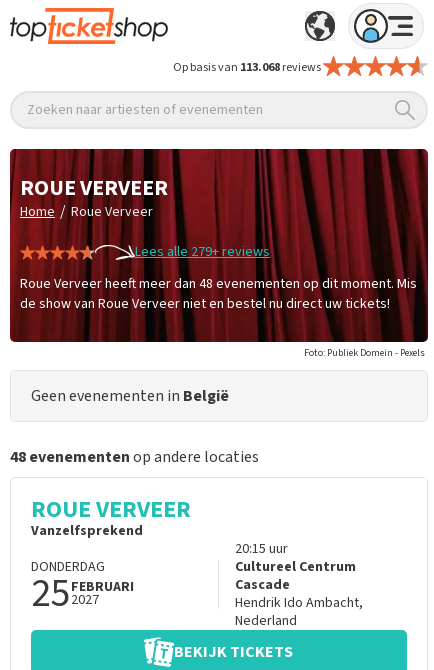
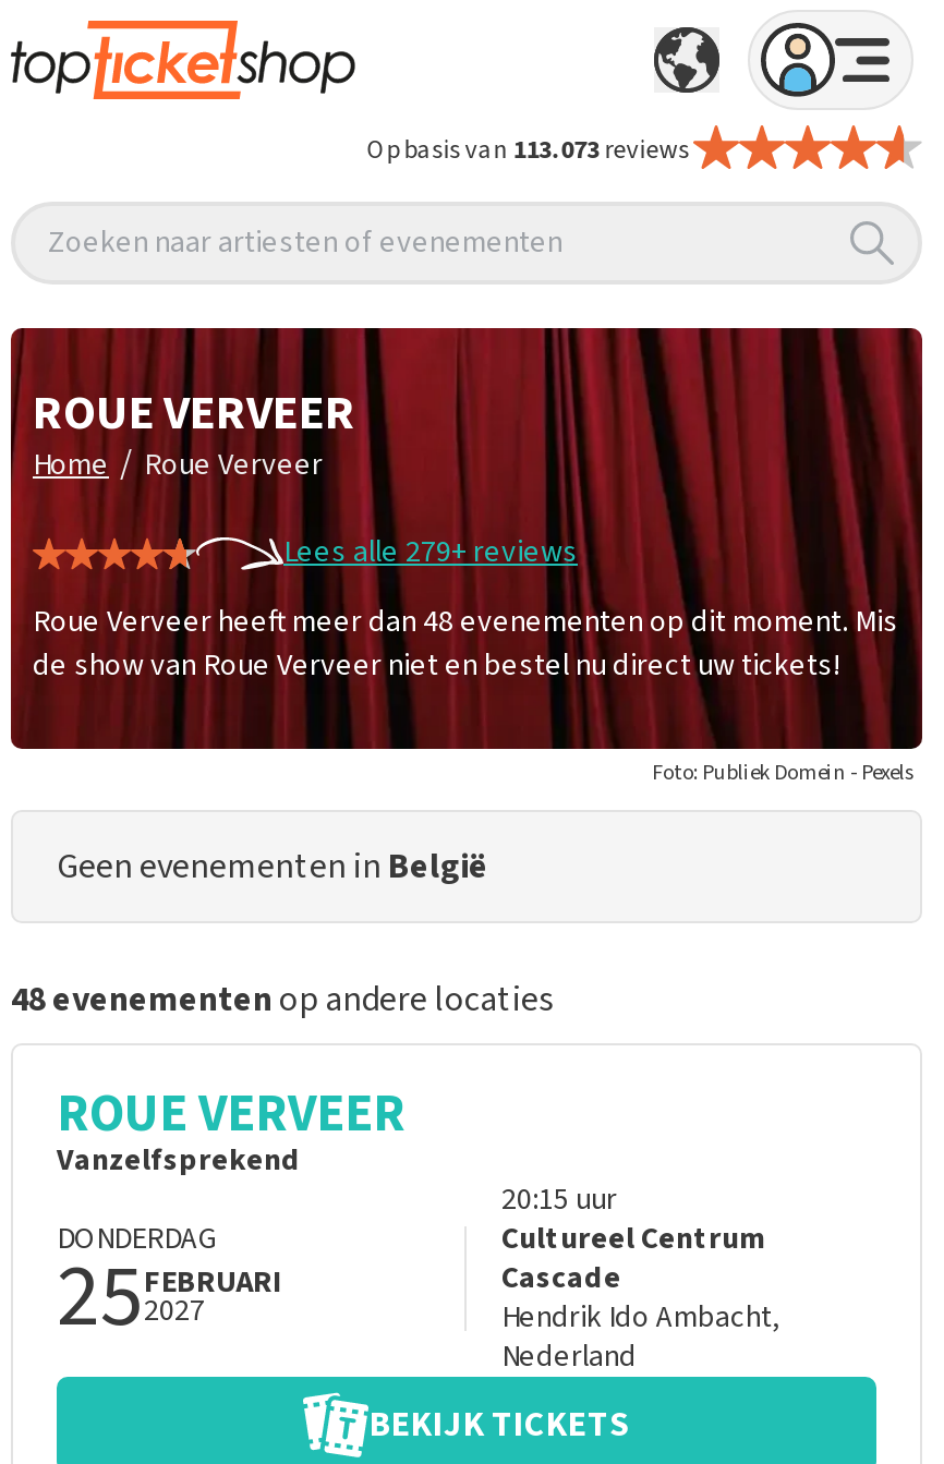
[173,59,321,76] Op basis van 113.068 reviews -> [367,132,689,169] Op basis van 113.073 reviews

